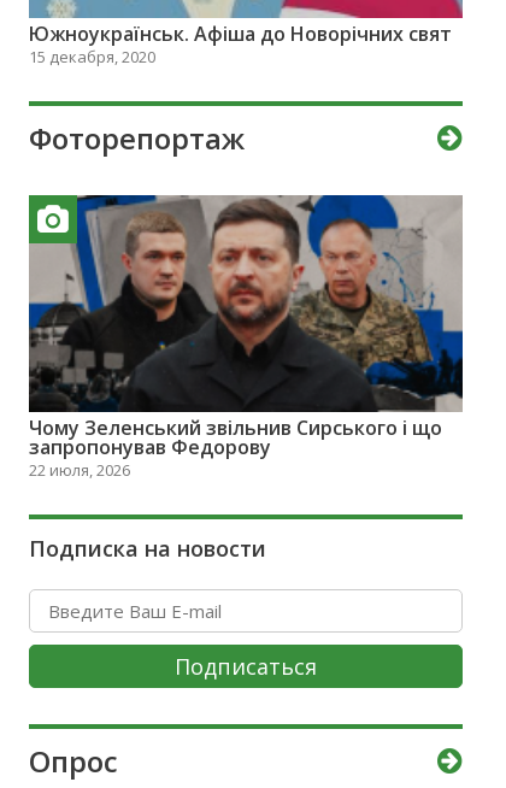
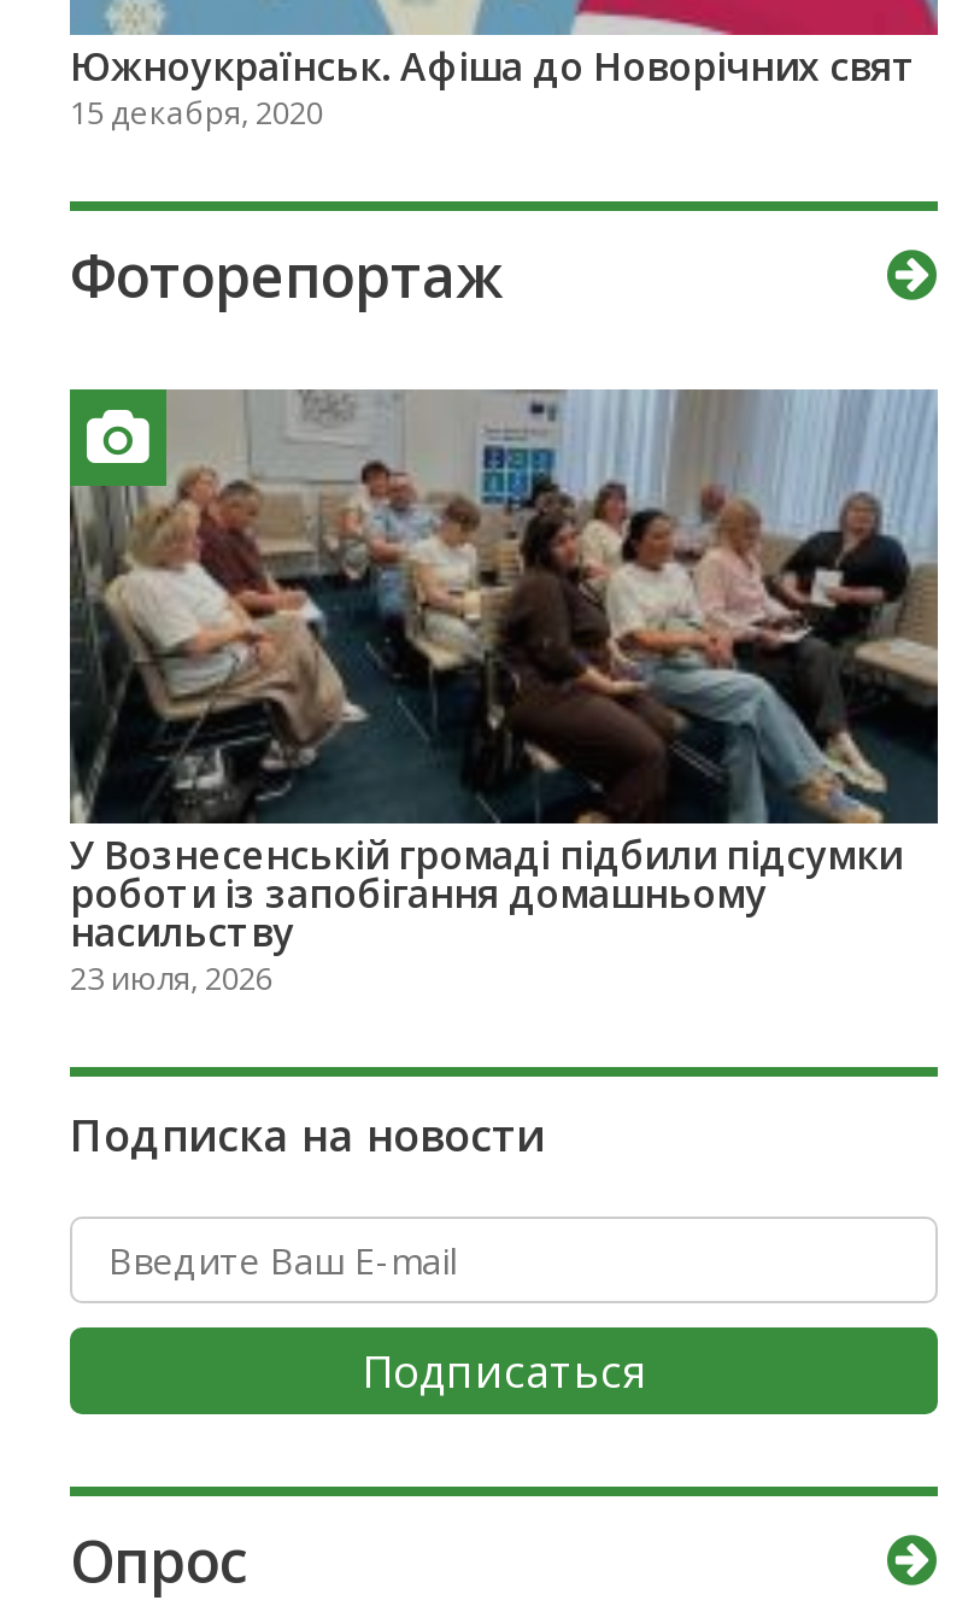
[29,194,464,480] [image] | Чому Зеленський звільнив Сирського і що | запропонував Федорову | 22 июля, 2026 -> [70,388,940,1000] [image] | У Вознесенській громаді підбили підсумки | роботи із запобігання домашньому | насильству | 23 июля, 2026

